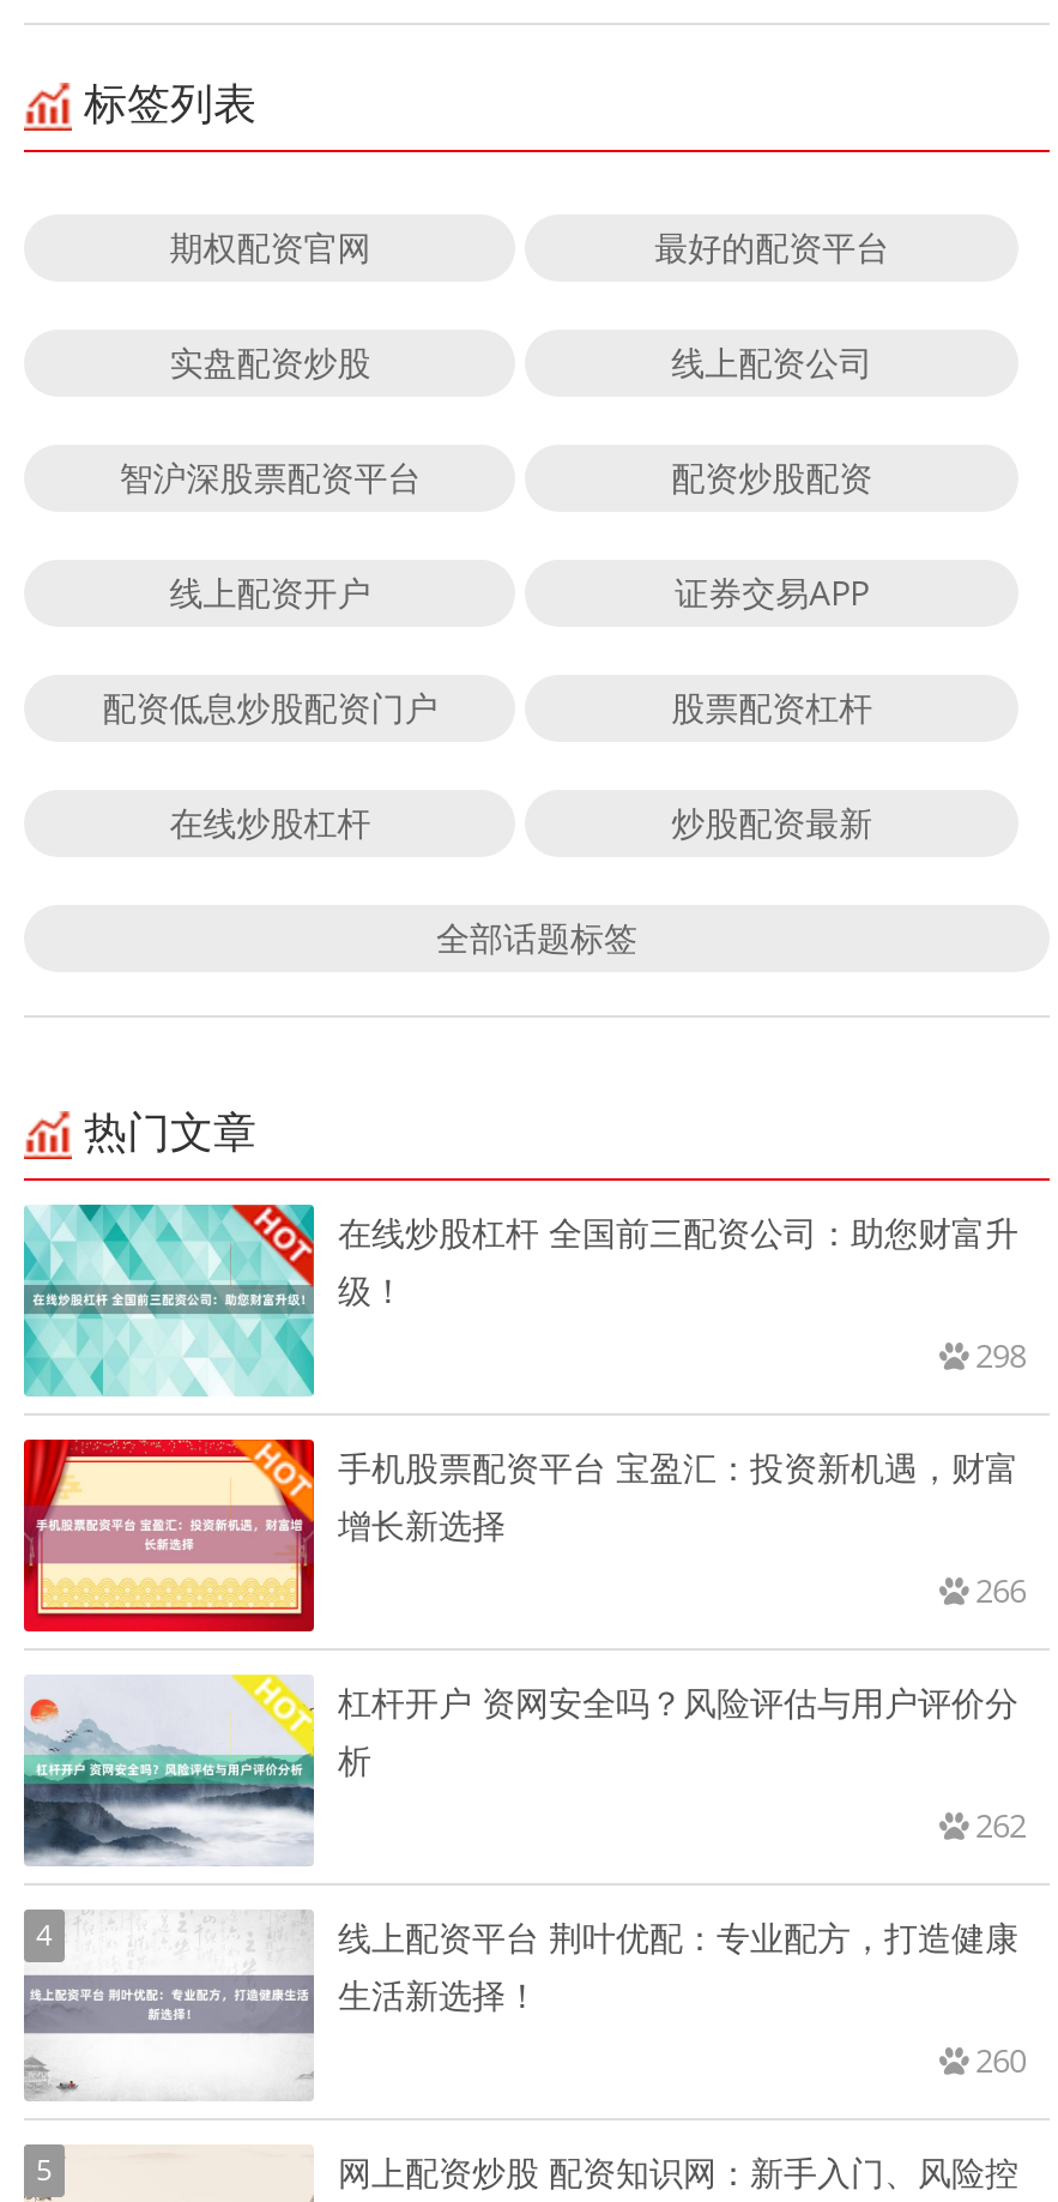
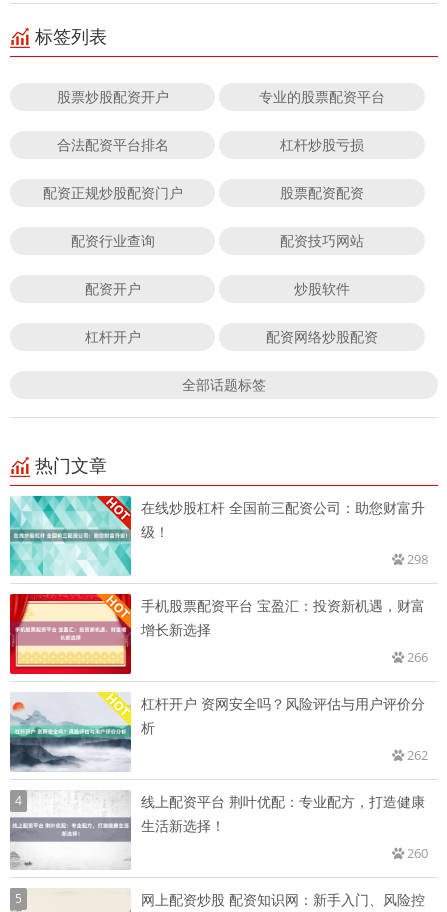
[169,223,890,269] 期权配资官网 | 最好的配资平台 -> [57,86,385,105] 股票炒股配资开户 | 专业的股票配资平台
[169,338,873,384] 实盘配资炒股 | 线上配资公司 -> [57,134,364,153] 合法配资平台排名 | 杠杆炒股亏损
[119,453,873,499] 智沪深股票配资平台 | 配资炒股配资 -> [43,182,364,201] 配资正规炒股配资门户 | 股票配资配资
[169,568,869,614] 线上配资开户 | 证券交易APP -> [71,230,364,249] 配资行业查询 | 配资技巧网站
[102,683,873,729] 配资低息炒股配资门户 | 股票配资杠杆 -> [85,278,350,297] 配资开户 | 炒股软件
[169,798,873,844] 在线炒股杠杆 | 炒股配资最新 -> [85,326,378,345] 杠杆开户 | 配资网络炒股配资

